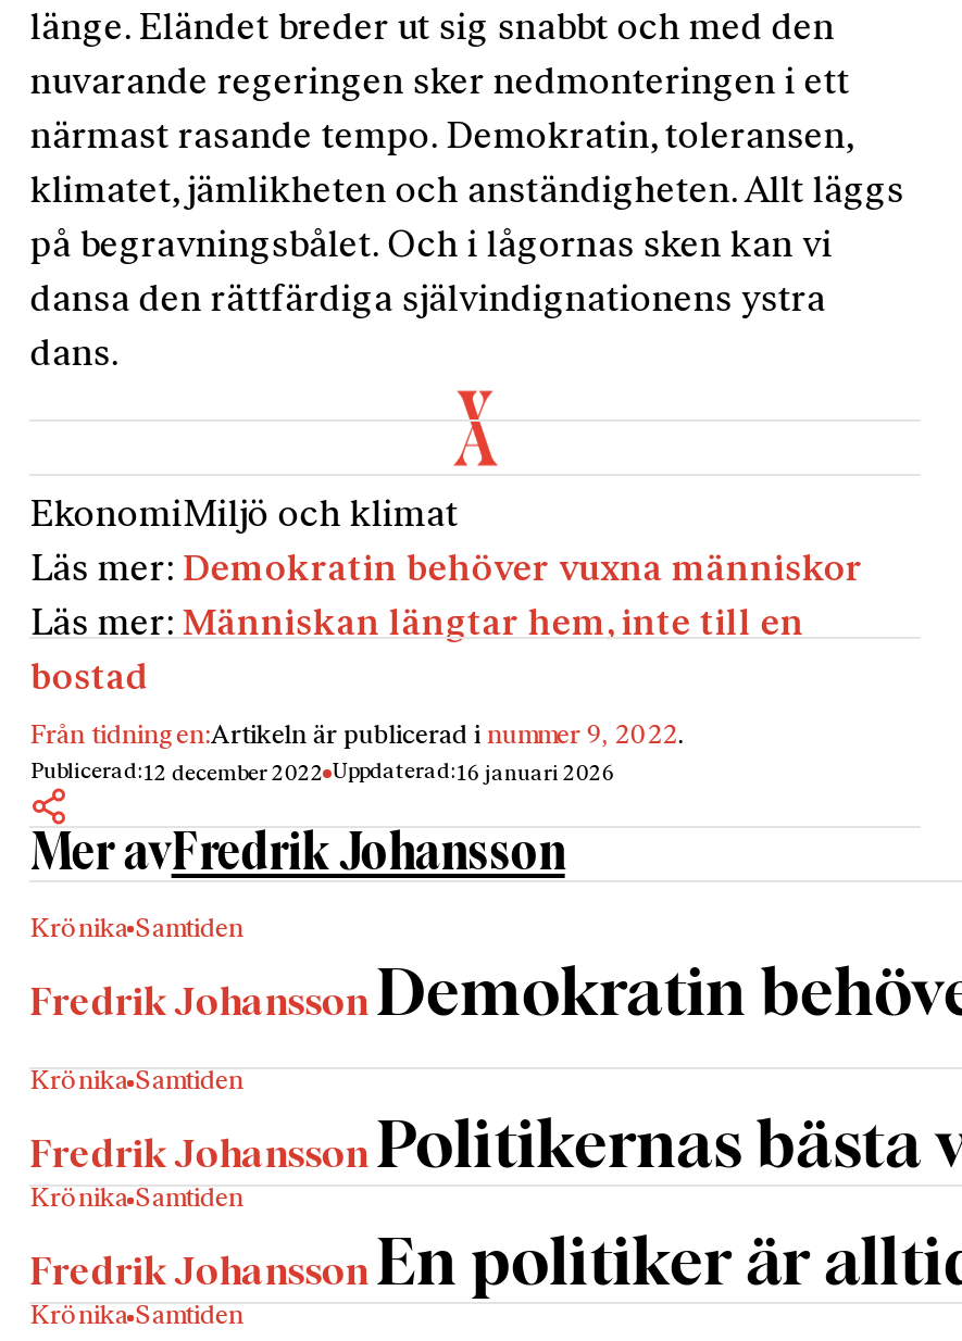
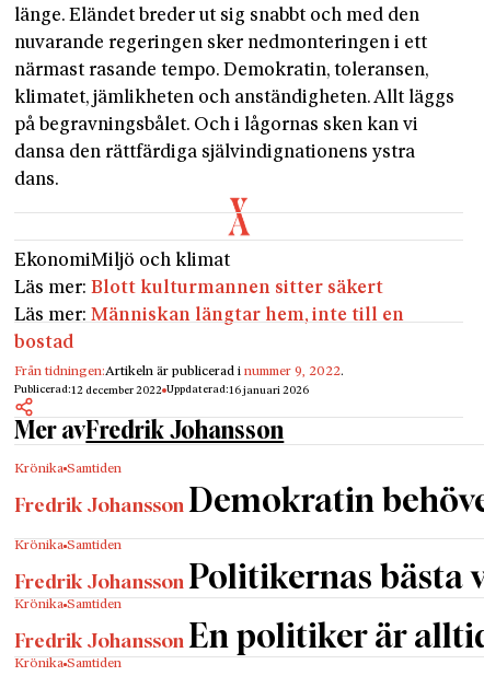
[30,552,863,589] Läs mer: Demokratin behöver vuxna människor -> [15,279,384,297] Läs mer: Blott kulturmannen sitter säkert

